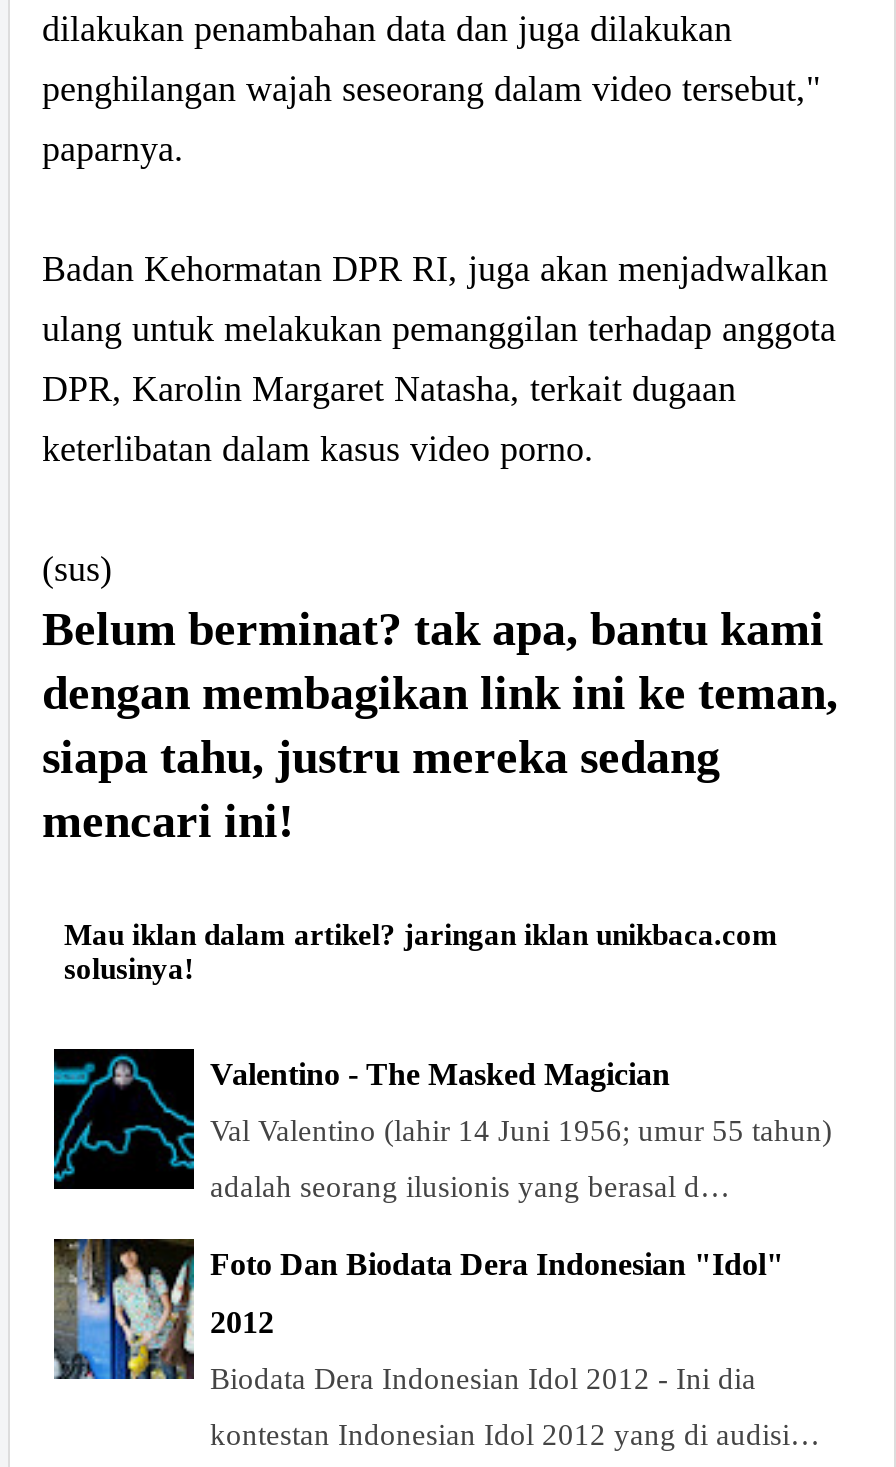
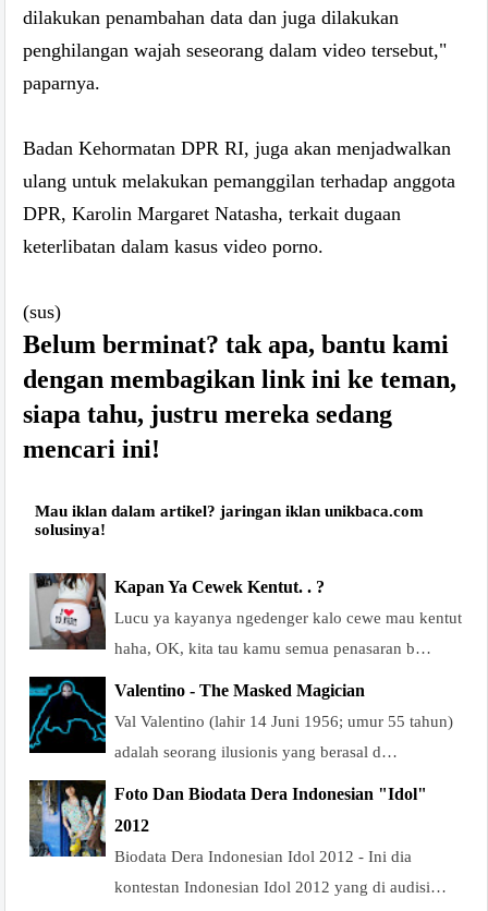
none -> [29,572,462,657] [image] | Kapan Ya Cewek Kentut. . ? | Lucu ya kayanya ngedenger kalo cewe mau kentut | haha, OK, kita tau kamu semua penasaran b…

